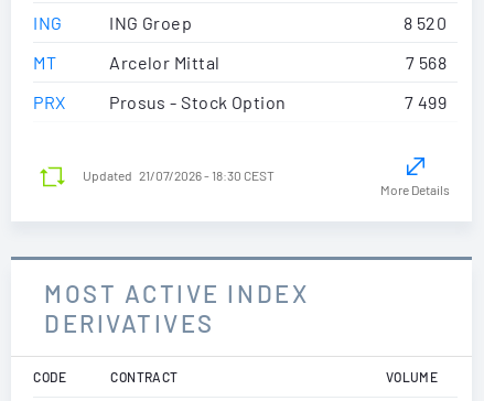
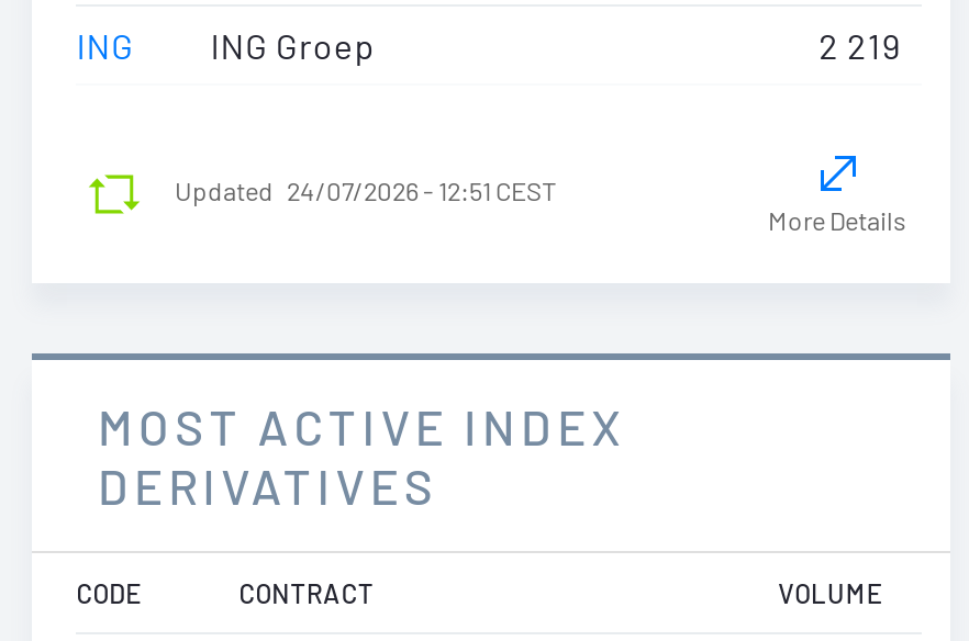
[33,12,447,112] 8 520 | MT | Arcelor Mittal | 7 568 | PRX | Prosus - Stock Option | 7 499 -> [819,24,900,66] 2 219
[83,166,275,182] Updated 21/07/2026 - 18:30 CEST -> [175,173,557,204] Updated 24/07/2026 - 12:51 CEST

